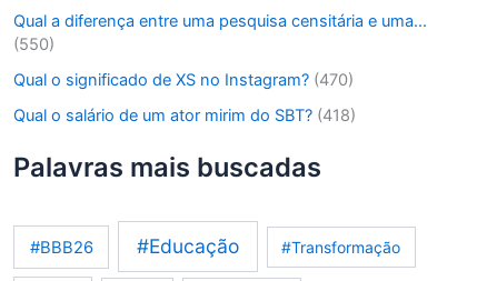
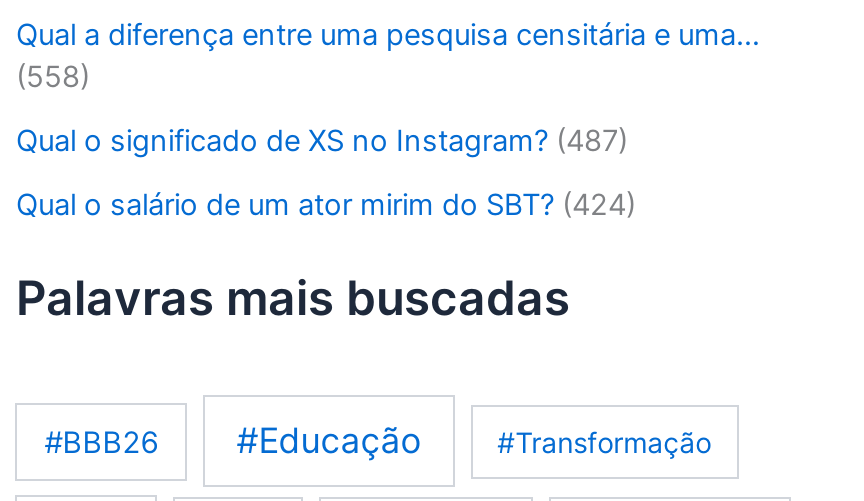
[14,34,55,54] (550) -> [16,58,90,94] (558)
[14,70,354,90] Qual o significado de XS no Instagram? (470) -> [16,122,628,158] Qual o significado de XS no Instagram? (487)
[14,105,356,125] Qual o salário de um ator mirim do SBT? (418) -> [16,186,636,222] Qual o salário de um ator mirim do SBT? (424)

